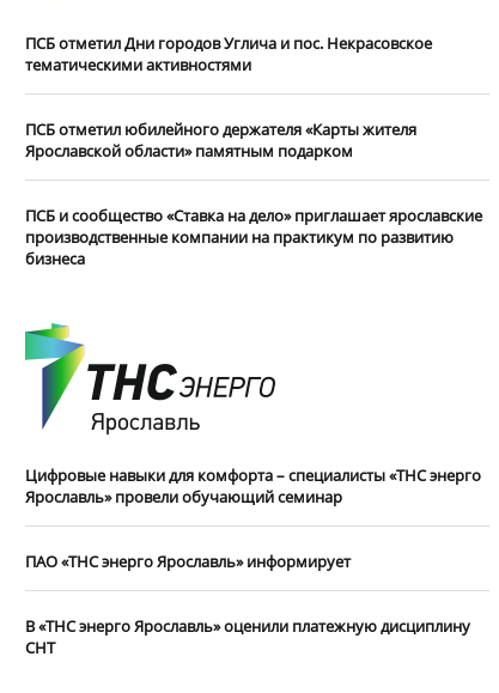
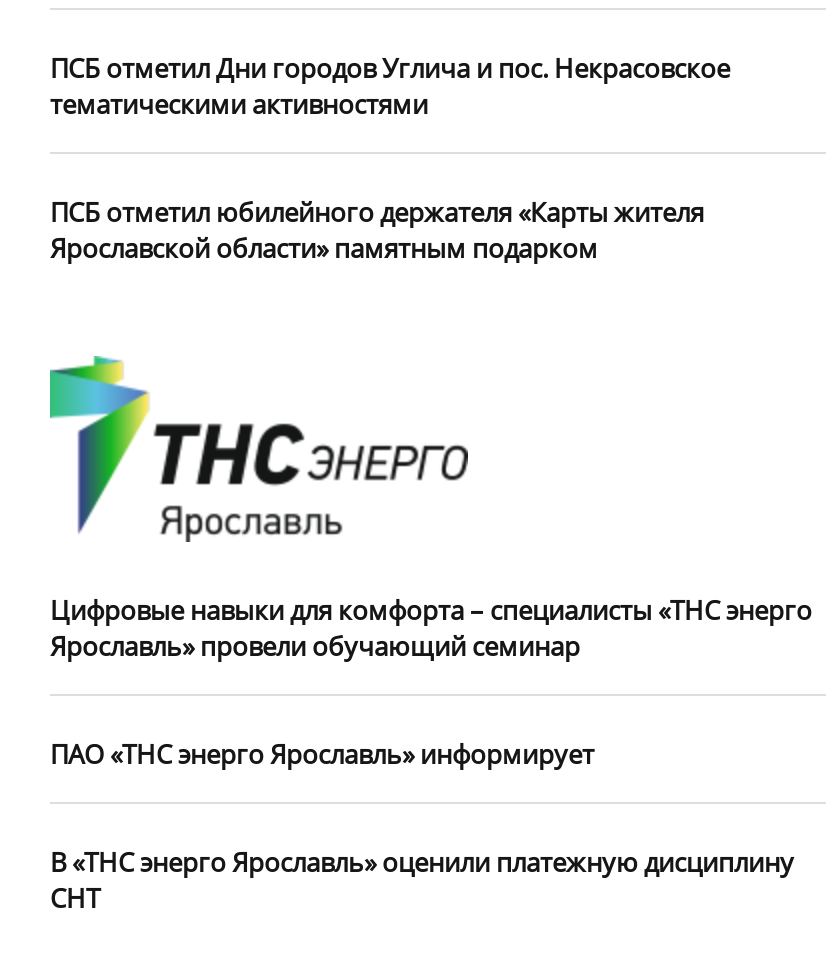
[25,204,482,269] ПСБ и сообщество «Ставка на дело» приглашает ярославские | производственные компании на практикум по развитию | бизнеса -> none

